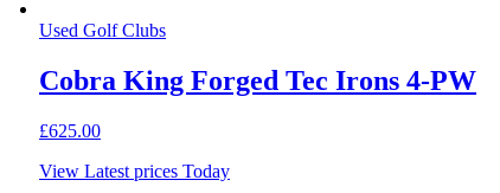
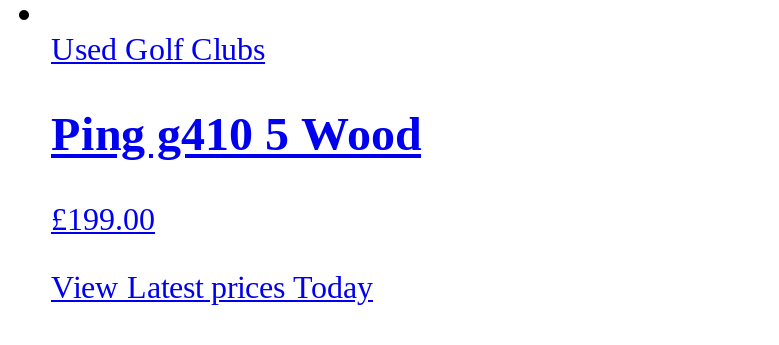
[39,65,476,96] Cobra King Forged Tec Irons 4-PW -> [51,108,421,160] Ping g410 5 Wood
[39,121,101,141] £625.00 -> [51,202,155,236] £199.00

